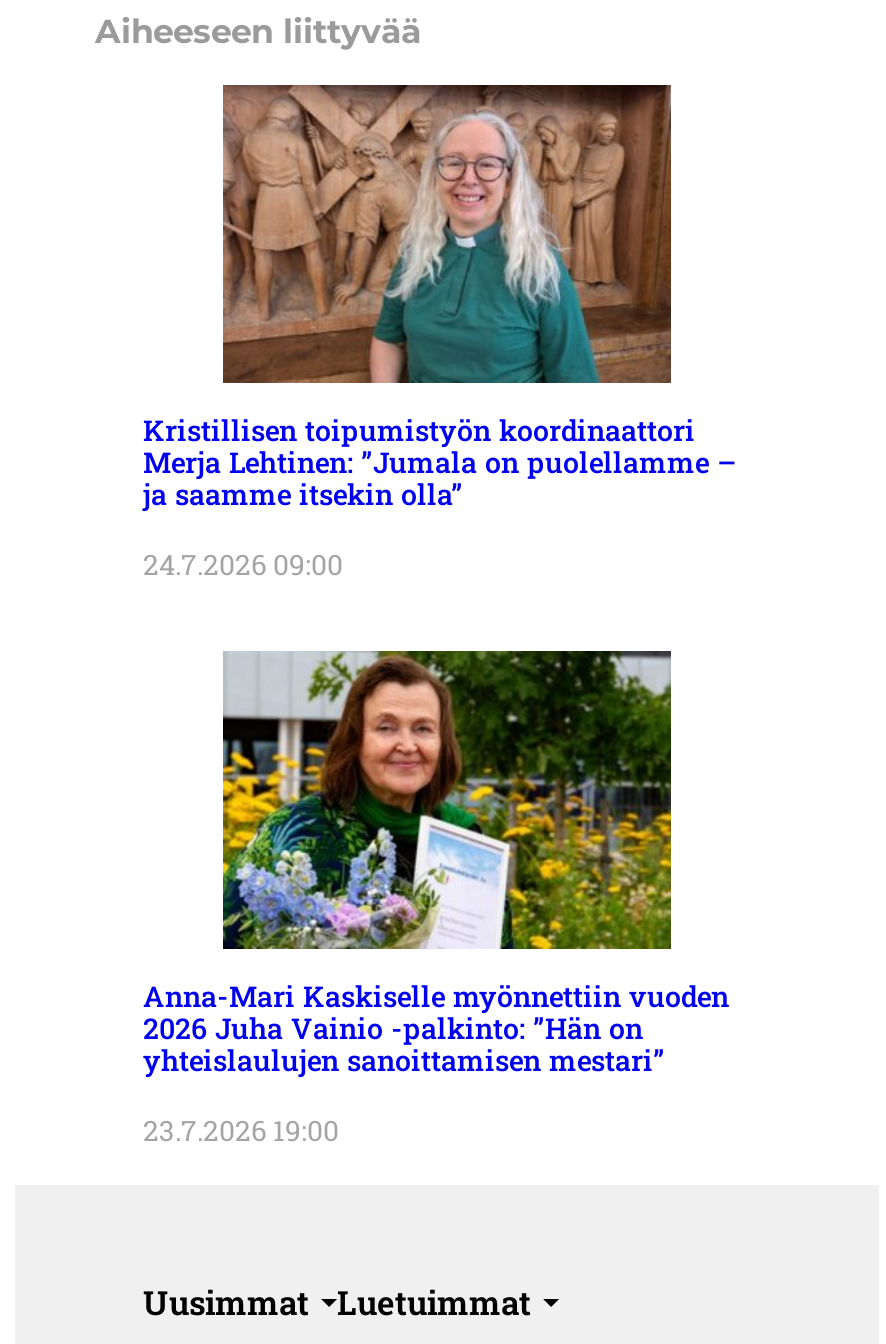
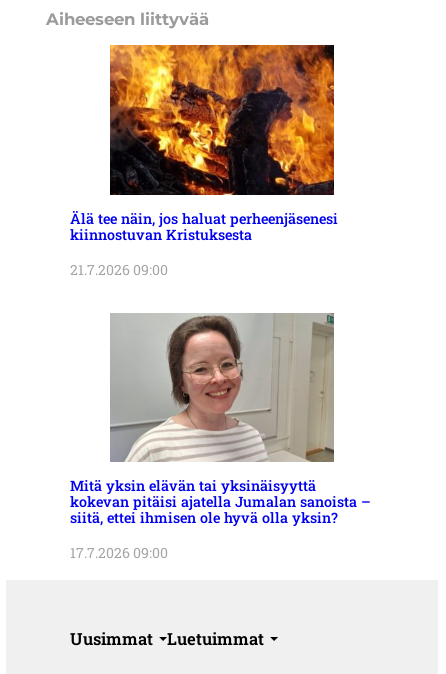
[143,83,737,512] [image] | Kristillisen toipumistyön koordinaattori | Merja Lehtinen: ”Jumala on puolellamme – | ja saamme itsekin olla” -> [70,44,338,243] [image] | Älä tee näin, jos haluat perheenjäsenesi | kiinnostuvan Kristuksesta
[143,544,343,582] 24.7.2026 09:00 -> [70,259,168,278] 21.7.2026 09:00
[143,649,729,1078] [image] | Anna-Mari Kaskiselle myönnettiin vuoden | 2026 Juha Vainio -palkinto: ”Hän on | yhteislaulujen sanoittamisen mestari” -> [70,313,371,527] [image] | Mitä yksin elävän tai yksinäisyyttä | kokevan pitäisi ajatella Jumalan sanoista – | siitä, ettei ihmisen ole hyvä olla yksin?
[143,1110,339,1148] 23.7.2026 19:00 -> [70,543,168,562] 17.7.2026 09:00

